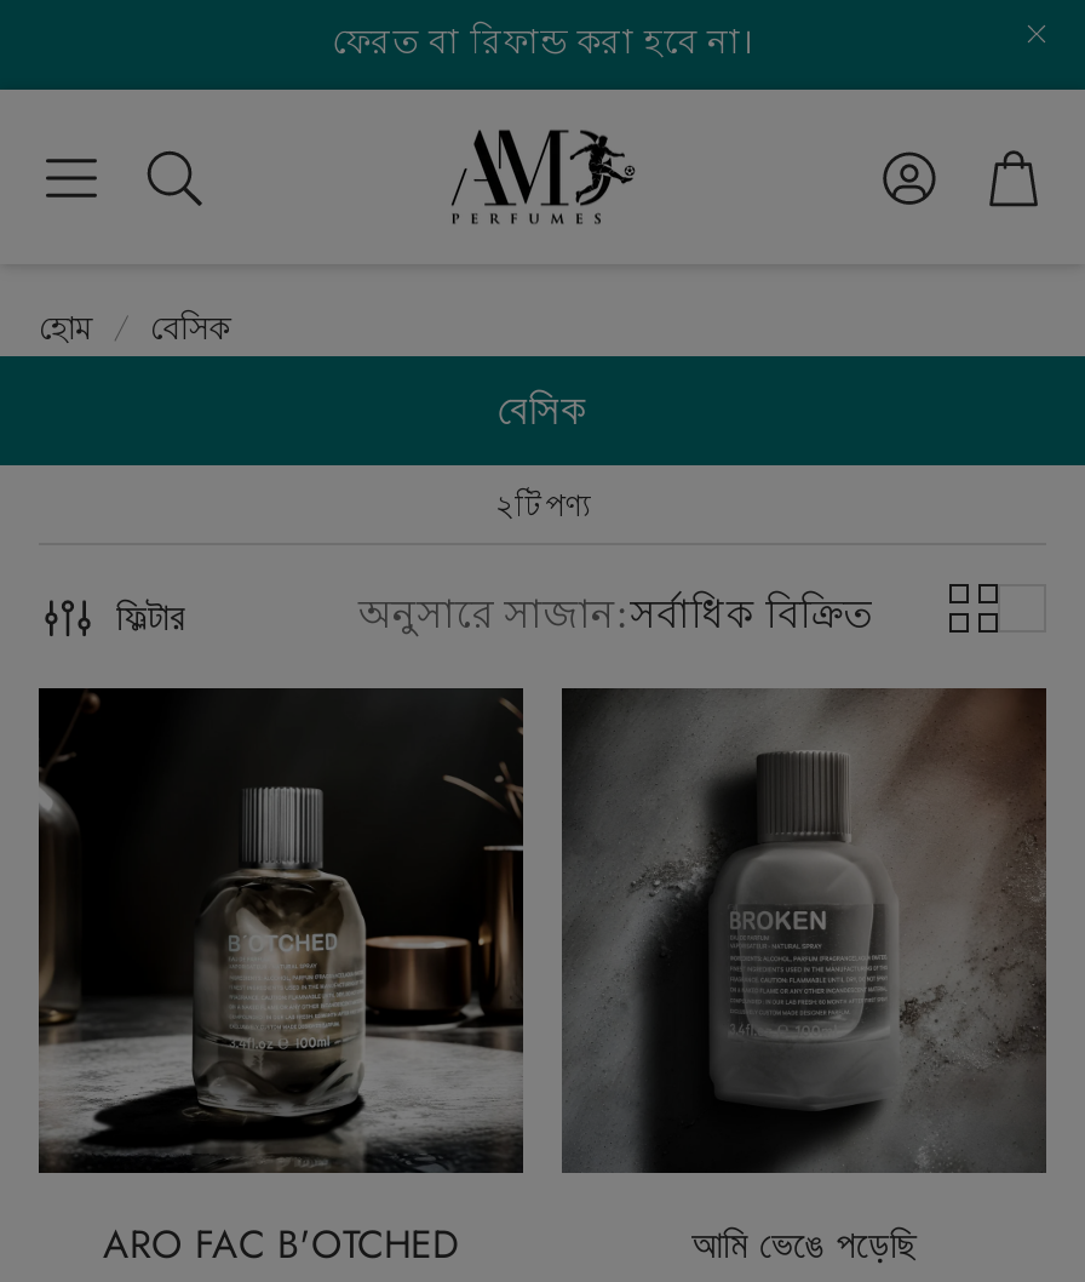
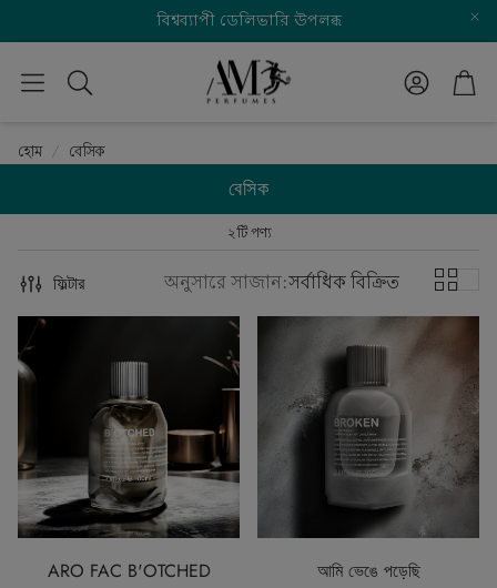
[332,19,753,68] ফেরত বা রিফান্ড করা হবে না। -> [156,10,341,32] বিশ্বব্যাপী ডেলিভারি উপলব্ধ

